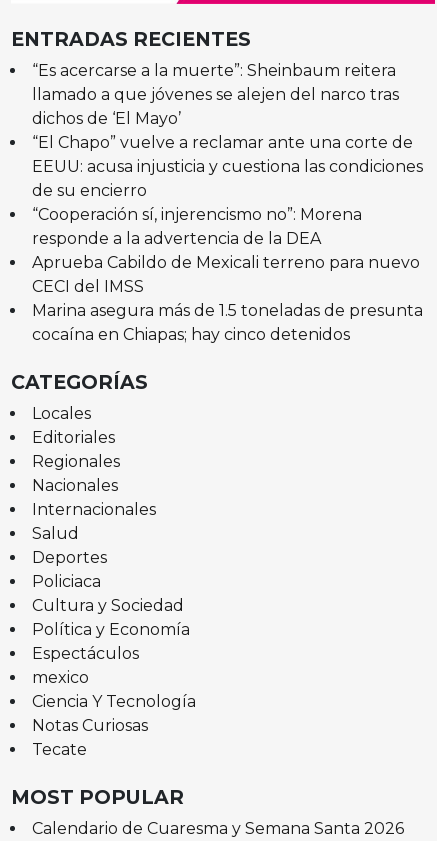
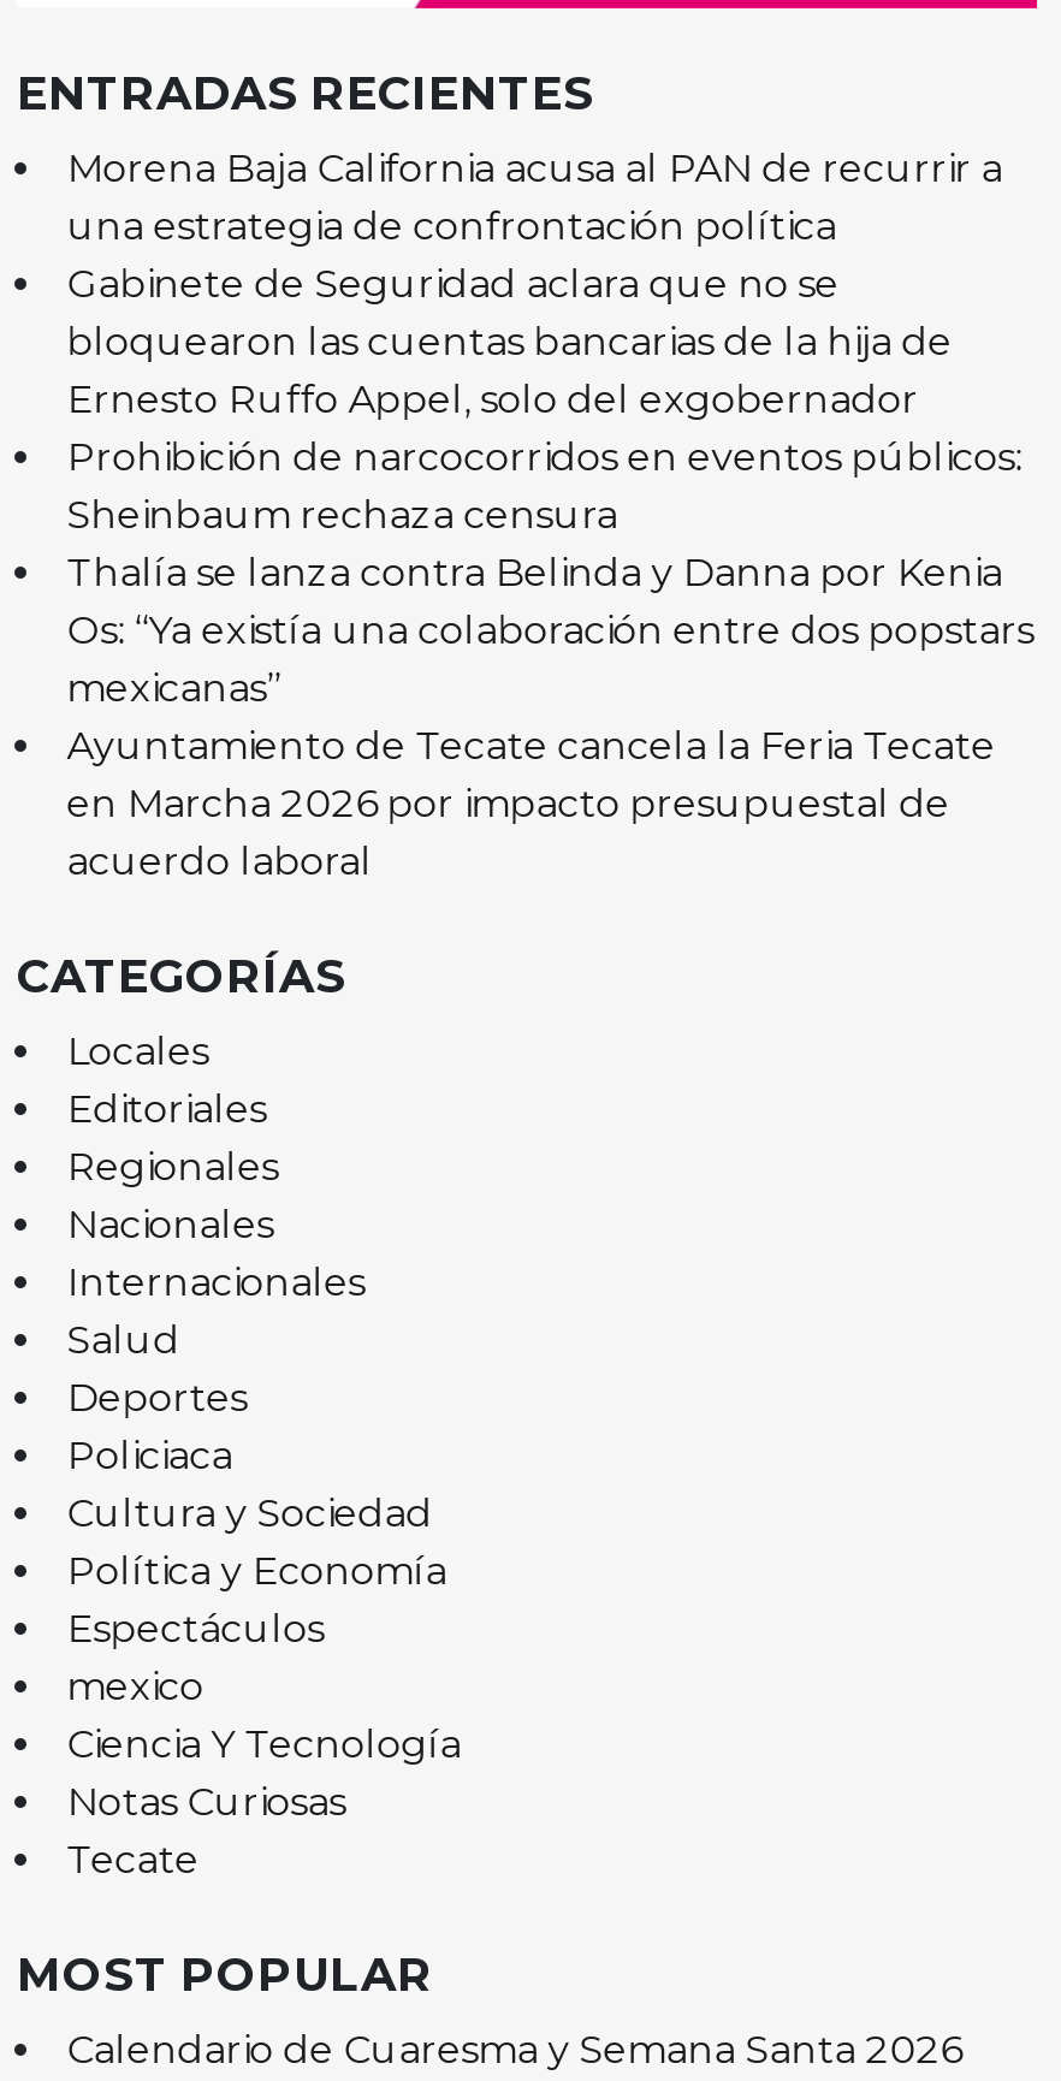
[32,61,423,344] “Es acercarse a la muerte”: Sheinbaum reitera | llamado a que jóvenes se alejen del narco tras | dichos de ‘El Mayo’ | “El Chapo” vuelve a reclamar ante una corte de | EEUU: acusa injusticia y cuestiona las condiciones | de su encierro | “Cooperación sí, injerencismo no”: Morena | responde a la advertencia de la DEA | Aprueba Cabildo de Mexicali terreno para nuevo | CECI del IMSS | Marina asegura más de 1.5 toneladas de presunta | cocaína en Chiapas; hay cinco detenidos -> [67,146,1034,885] Morena Baja California acusa al PAN de recurrir a | una estrategia de confrontación política | Gabinete de Seguridad aclara que no se | bloquearon las cuentas bancarias de la hija de | Ernesto Ruffo Appel, solo del exgobernador | Prohibición de narcocorridos en eventos públicos: | Sheinbaum rechaza censura | Thalía se lanza contra Belinda y Danna por Kenia | Os: “Ya existía una colaboración entre dos popstars | mexicanas” | Ayuntamiento de Tecate cancela la Feria Tecate | en Marcha 2026 por impacto presupuestal de | acuerdo laboral

